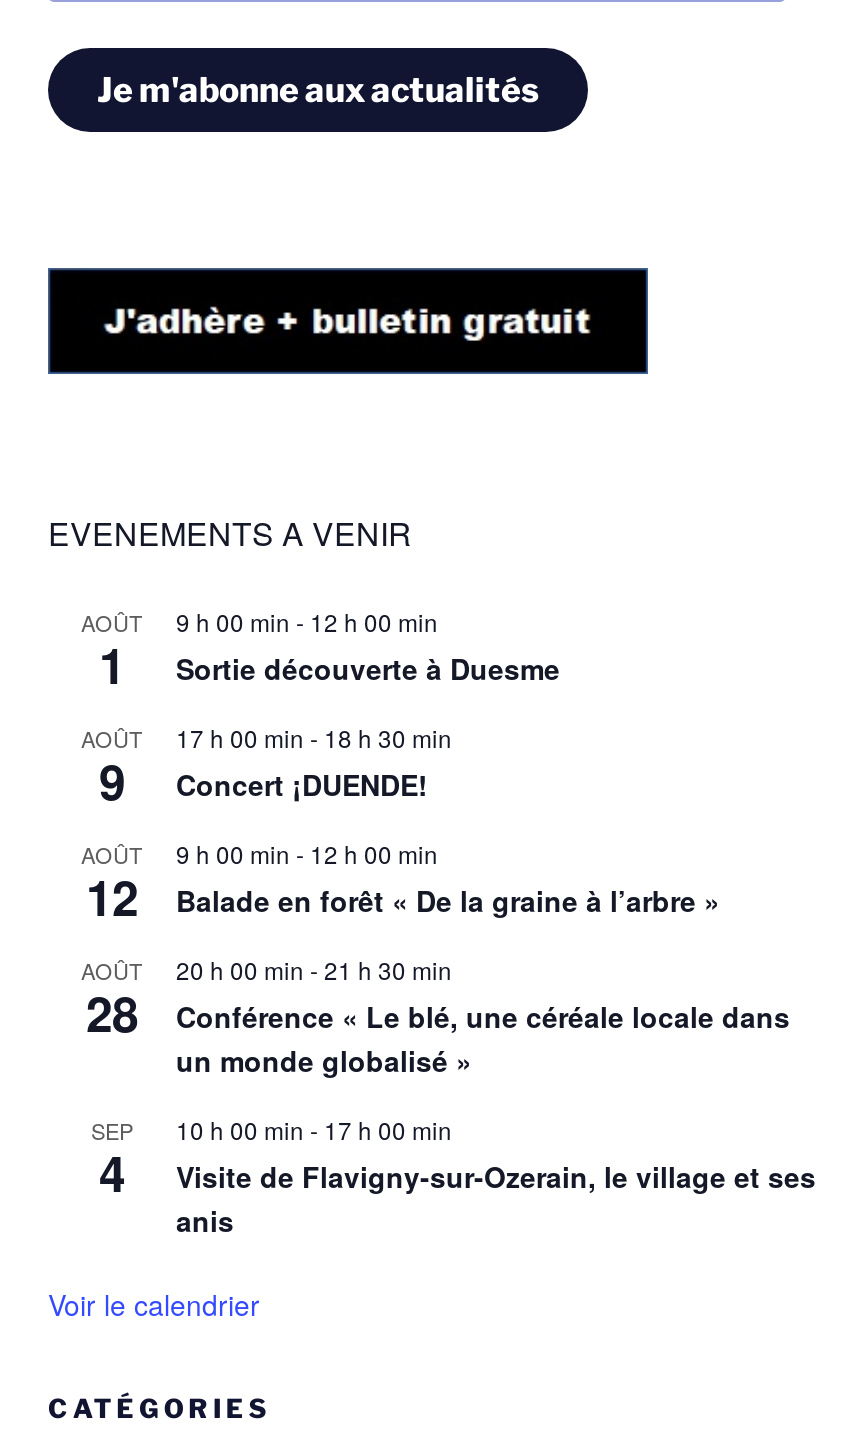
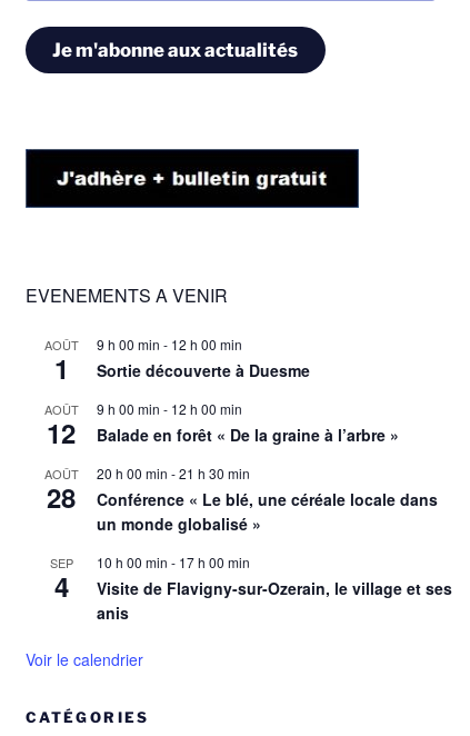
[81,720,452,870] 17 h 00 min - 18 h 30 min | Concert ¡DUENDE! | AOÛT -> none
[99,746,125,814] 9 -> none

